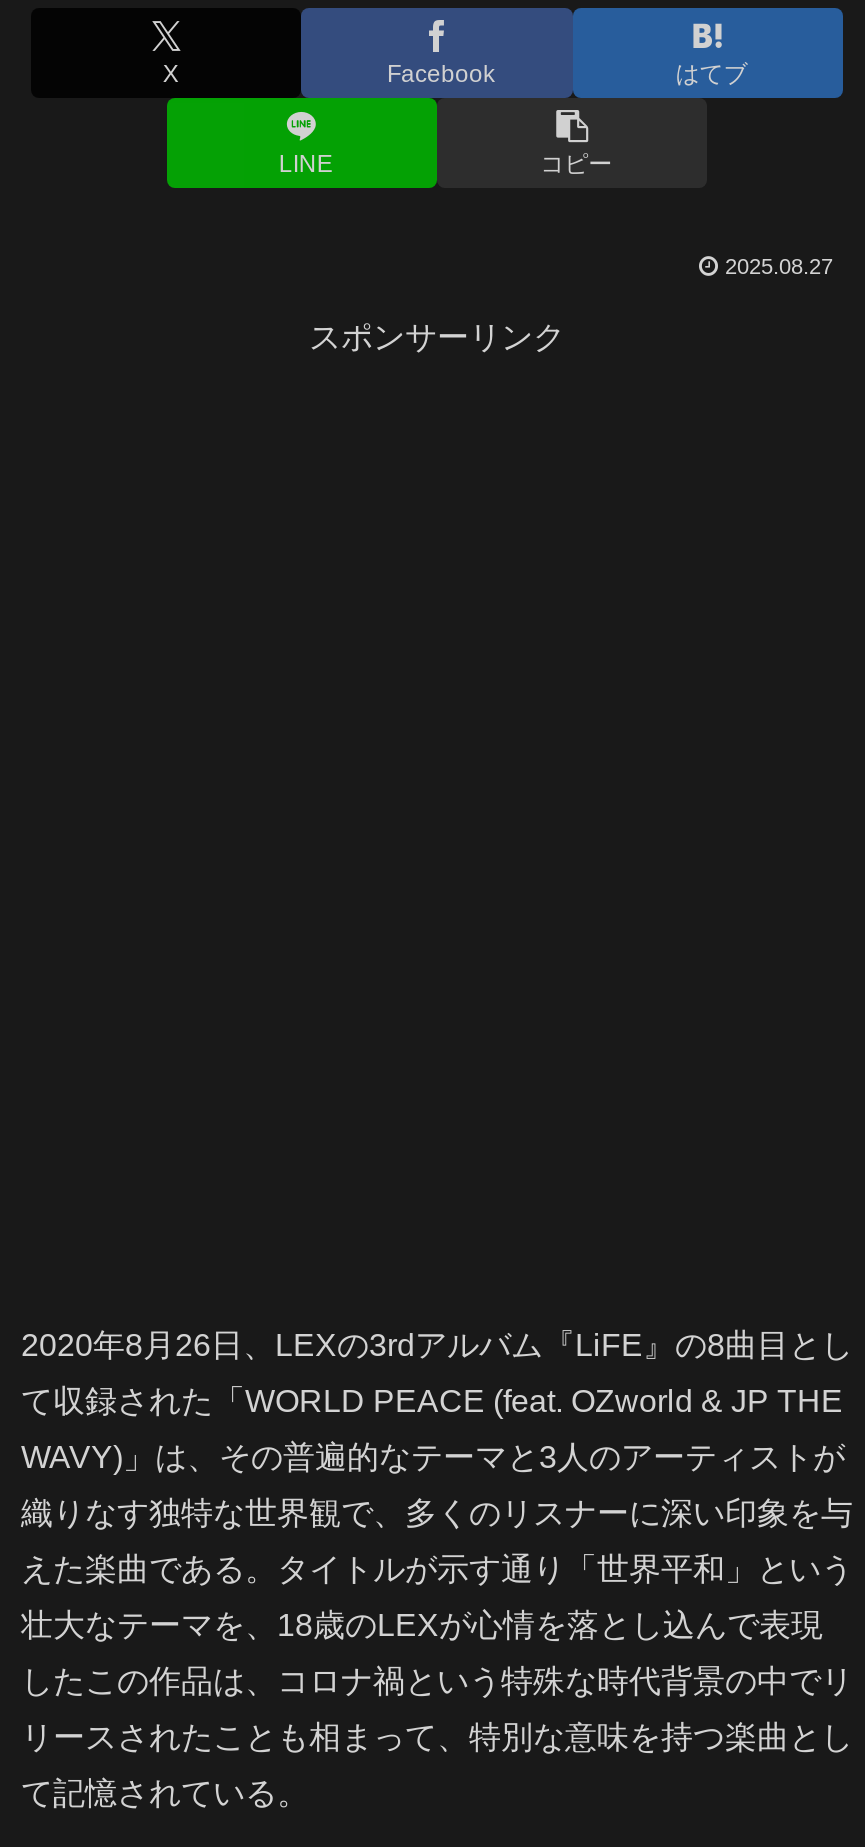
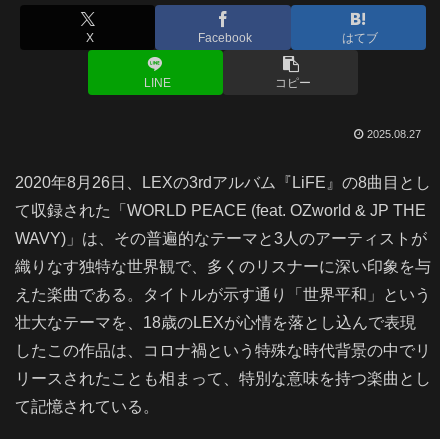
[309,319,565,353] スポンサーリンク -> none

